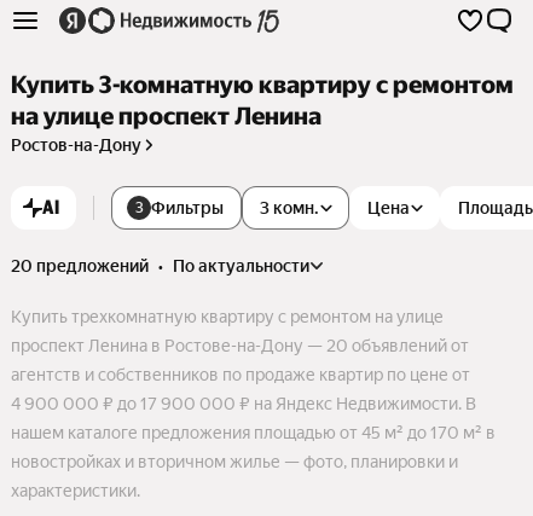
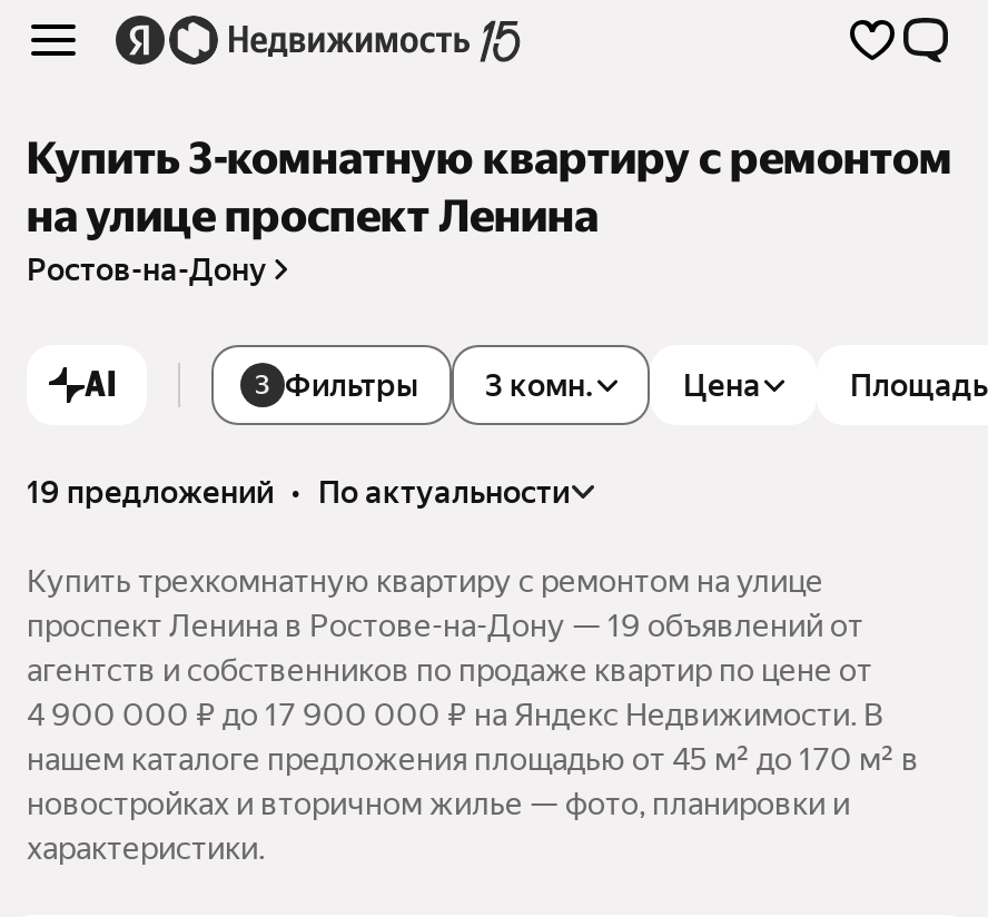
[11,256,309,276] 20 предложений • по актуальности -> [27,475,570,510] 19 предложений • по актуальности
[11,336,469,356] проспект Ленина в Ростове-на-Дону — 20 объявлений от -> [27,608,863,644] проспект Ленина в Ростове-на-Дону — 19 объявлений от

